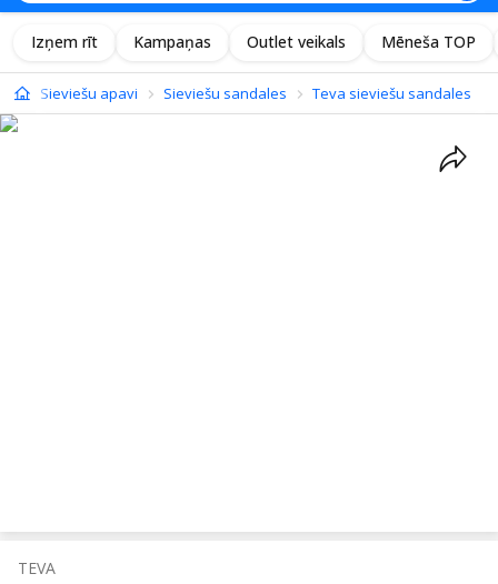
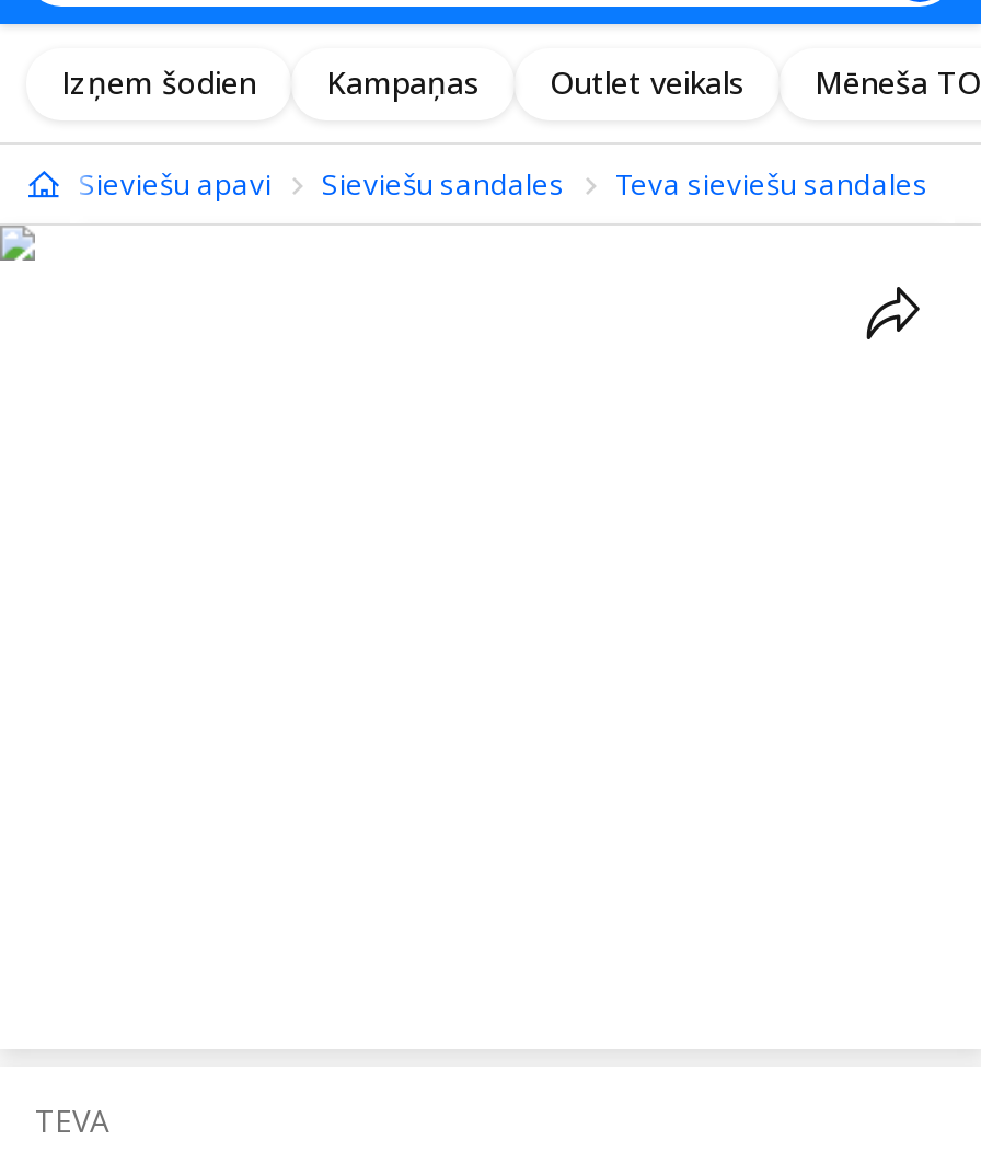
[31,31,98,52] Izņem rīt -> [61,60,256,102] Izņem šodien

